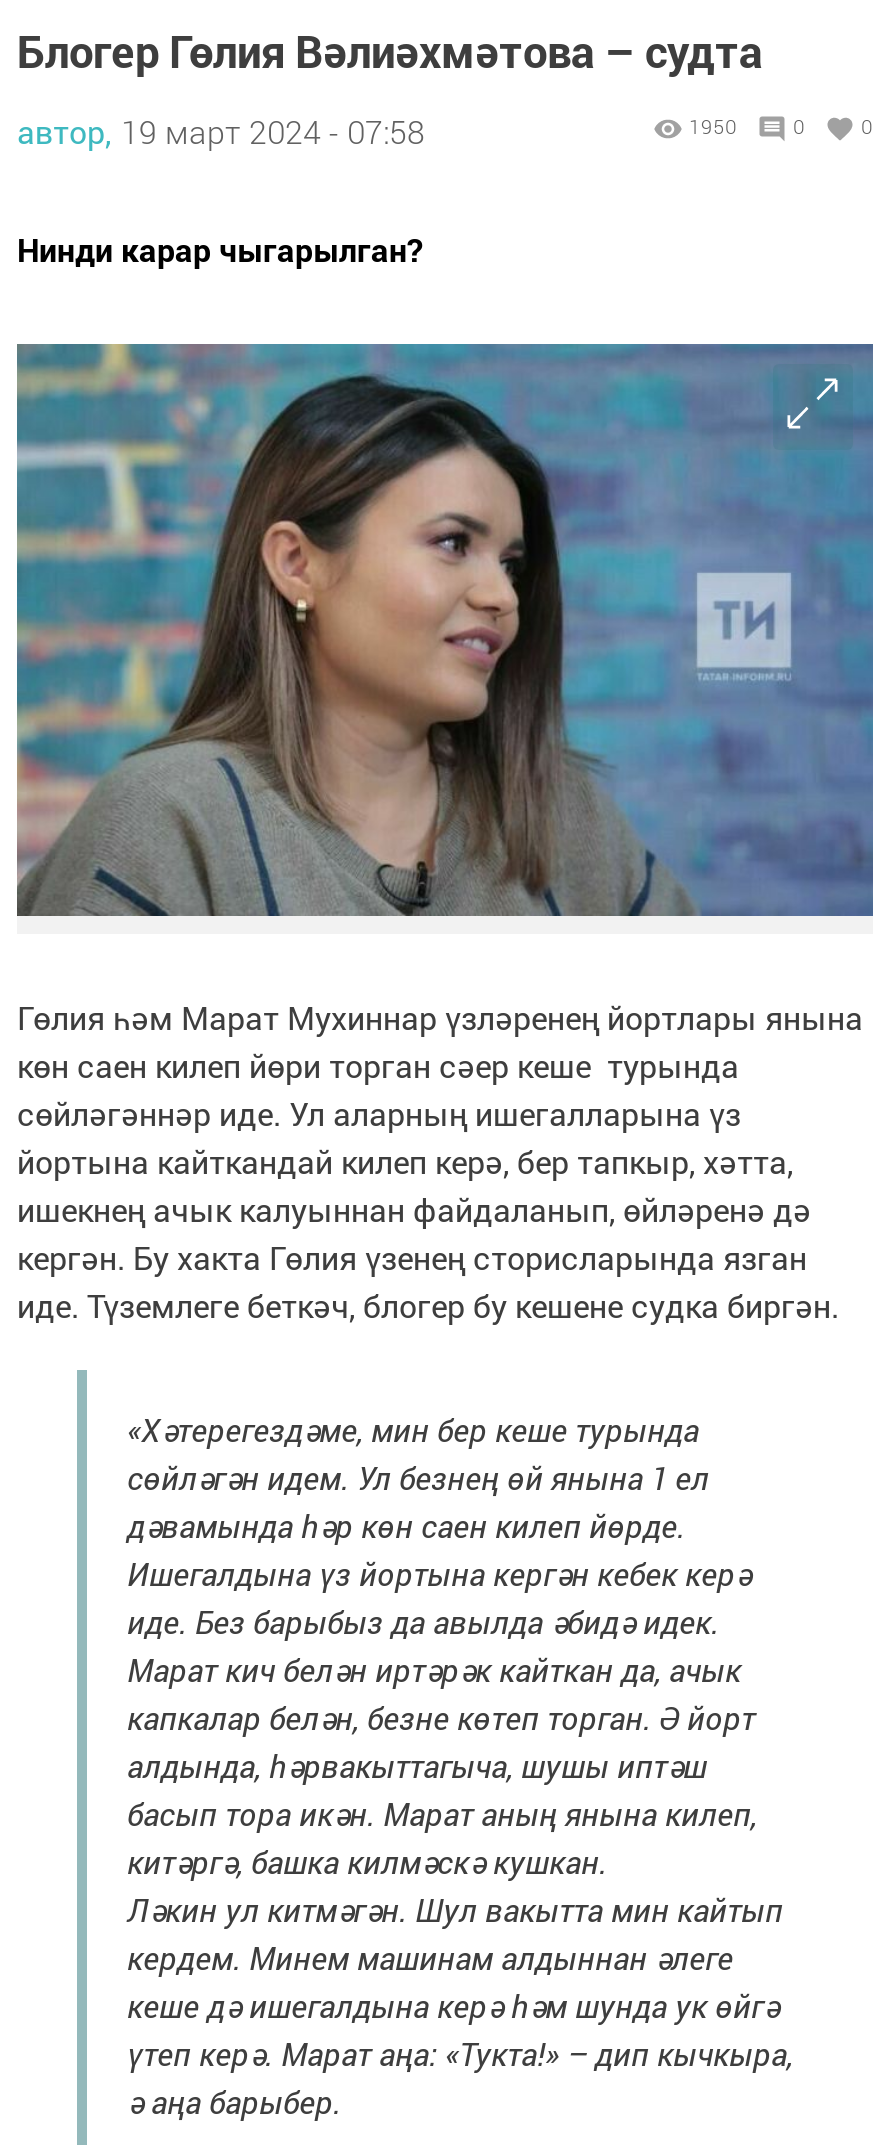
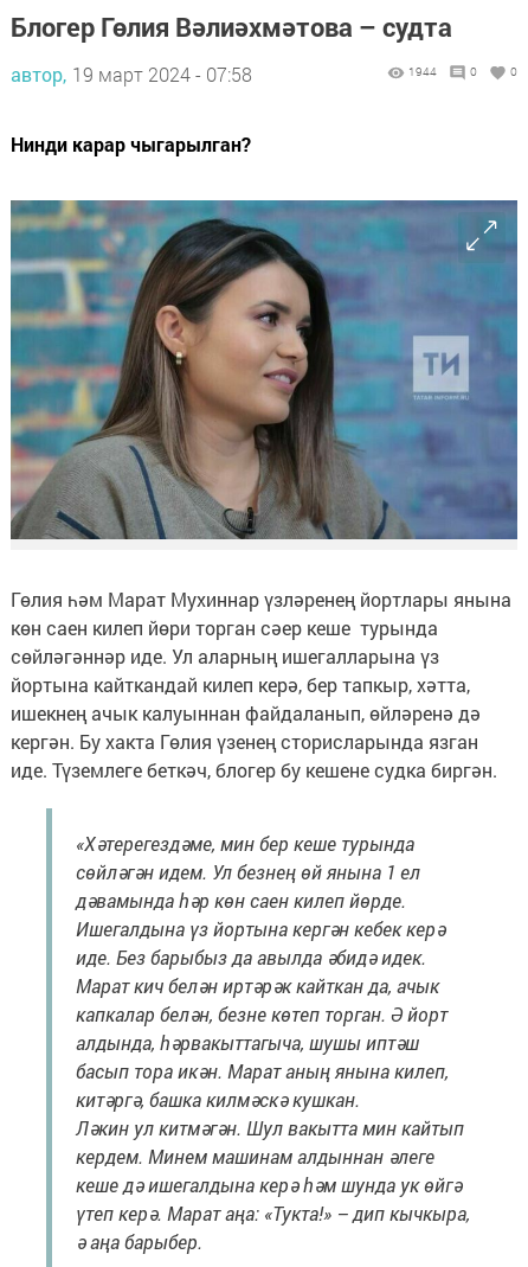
[689,115,737,141] 1950 -> [408,64,437,80] 1944

